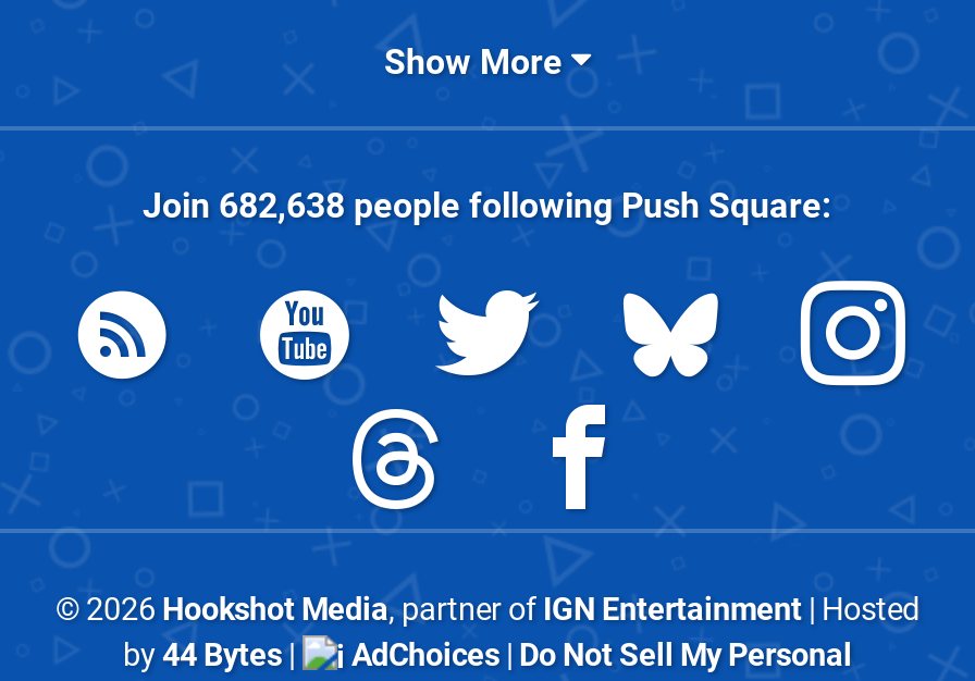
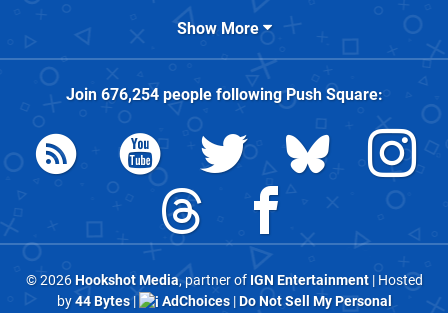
[143,185,832,226] Join 682,638 people following Push Square: -> [65,85,382,104] Join 676,254 people following Push Square:

